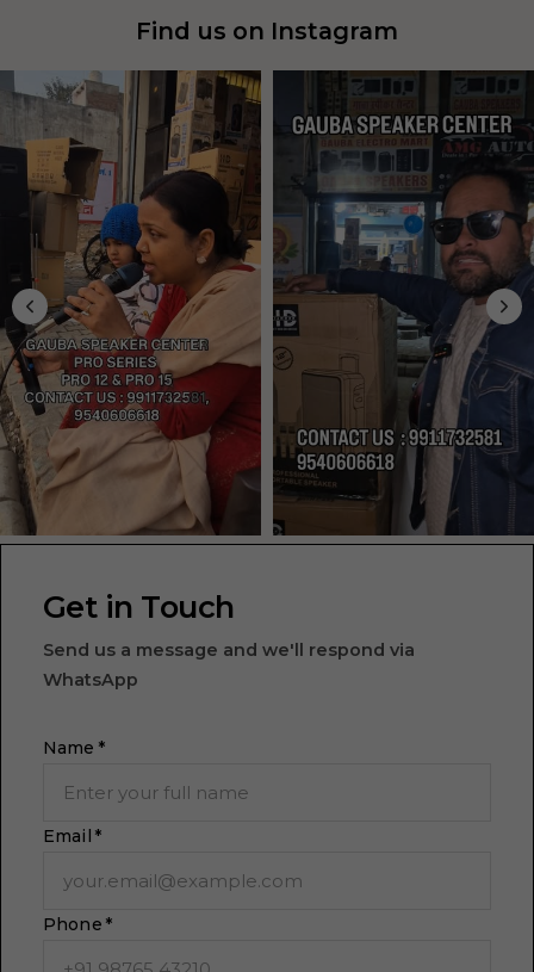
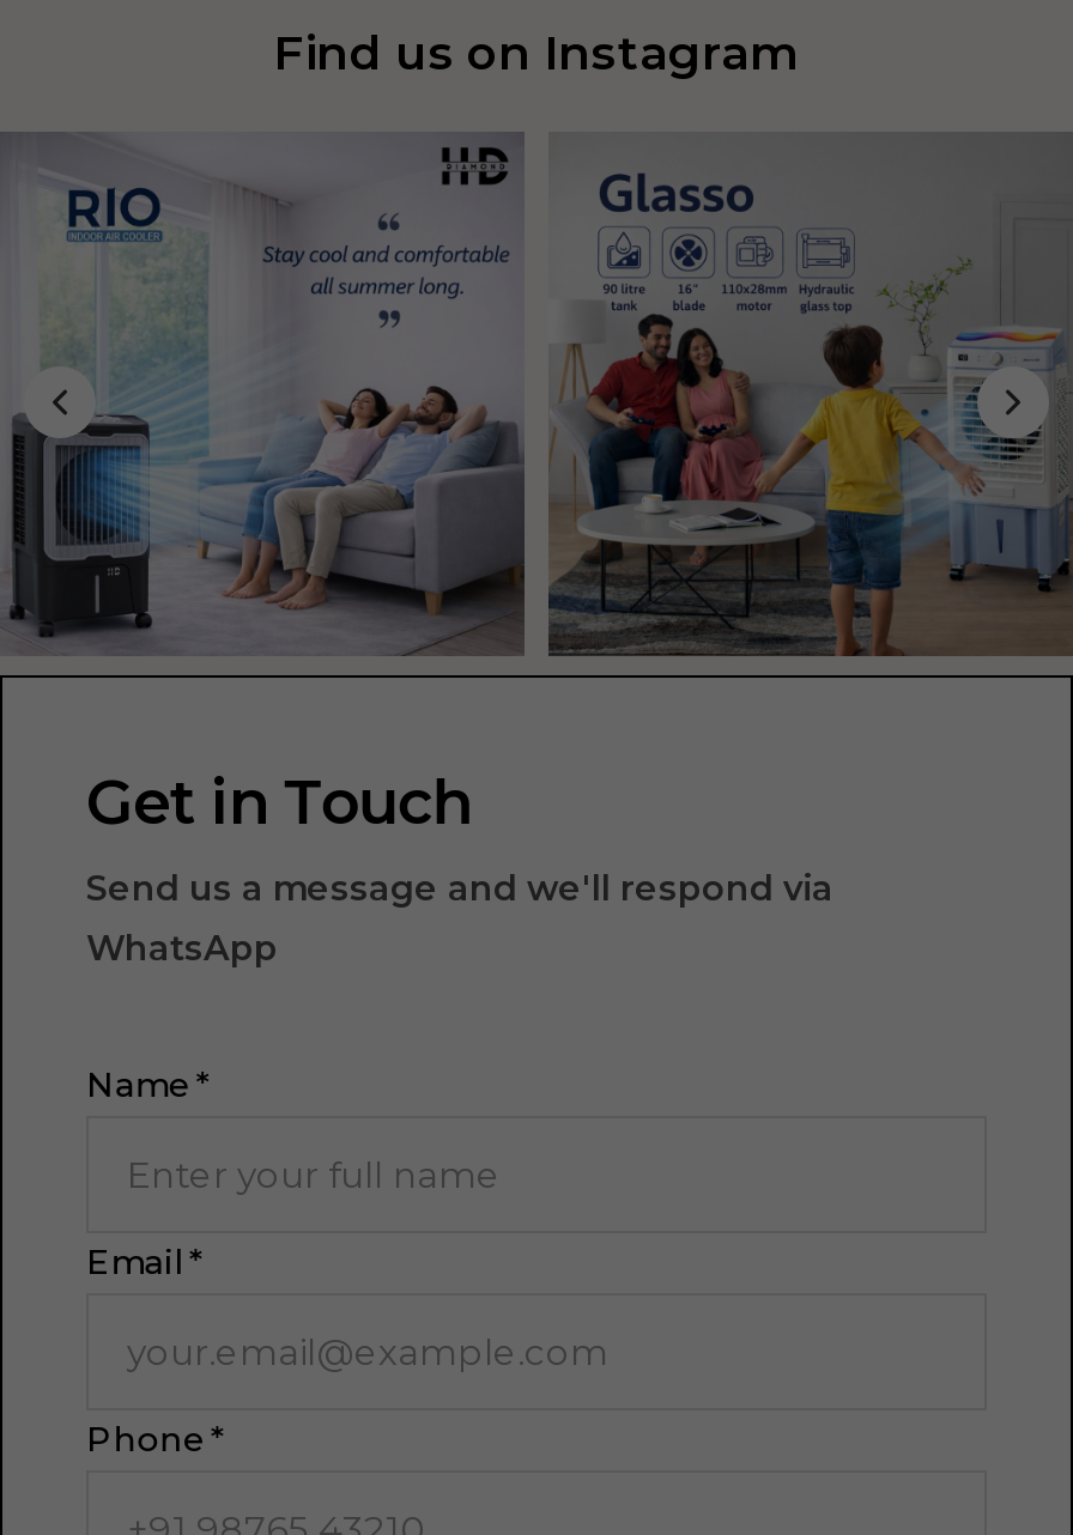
[4,69,262,537] [image] -> [7,131,527,660] [image]
[272,69,530,537] [image] -> [548,133,1066,660] [image]

